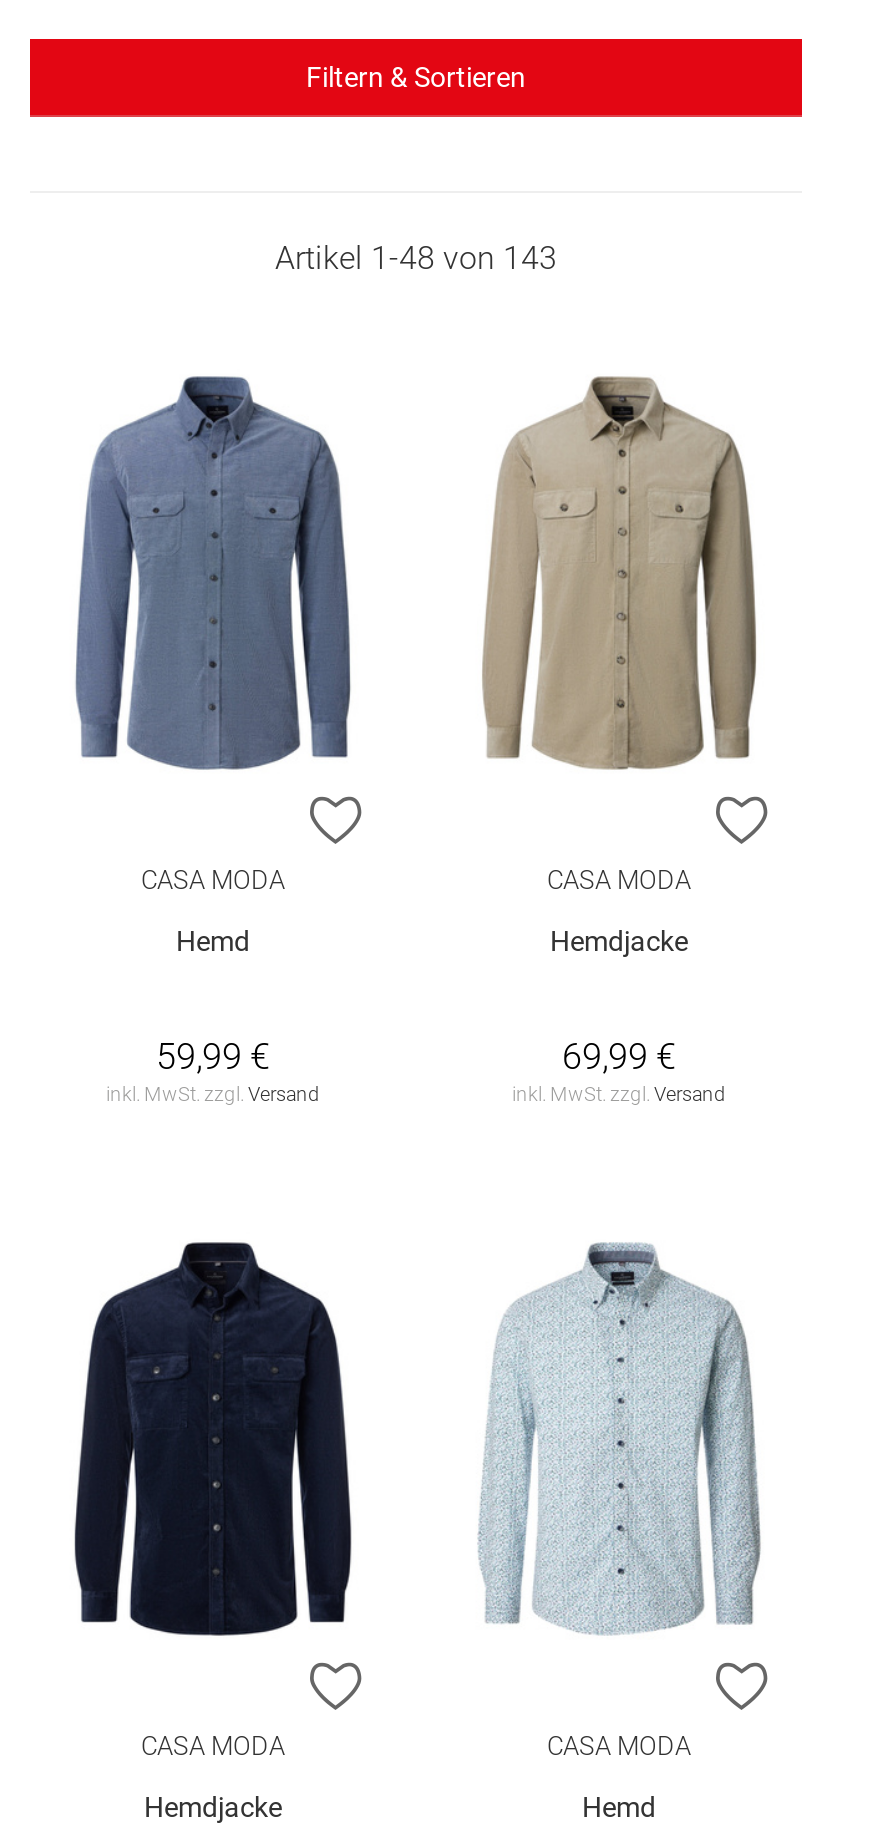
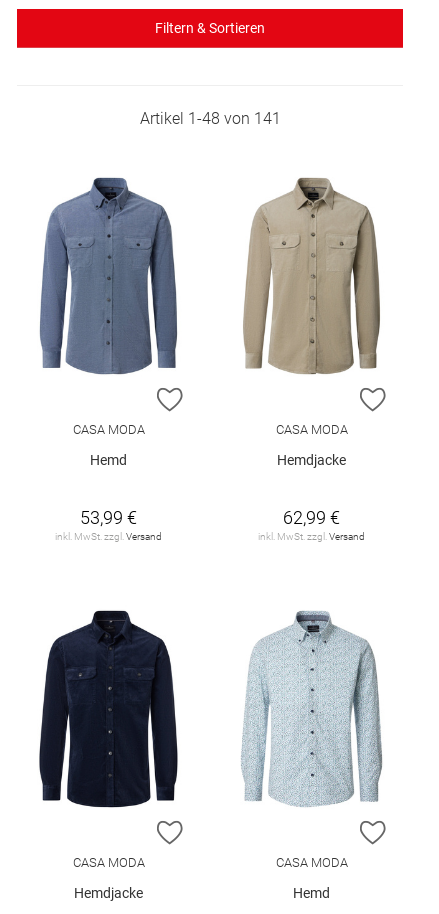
[275,239,557,277] Artikel 1 -48 von 143 -> [139,109,280,128] Artikel 1 -48 von 141
[156,1035,270,1077] 59,99 € -> [80,507,137,528] 53,99 €
[562,1035,676,1077] 69,99 € -> [283,507,340,528] 62,99 €

